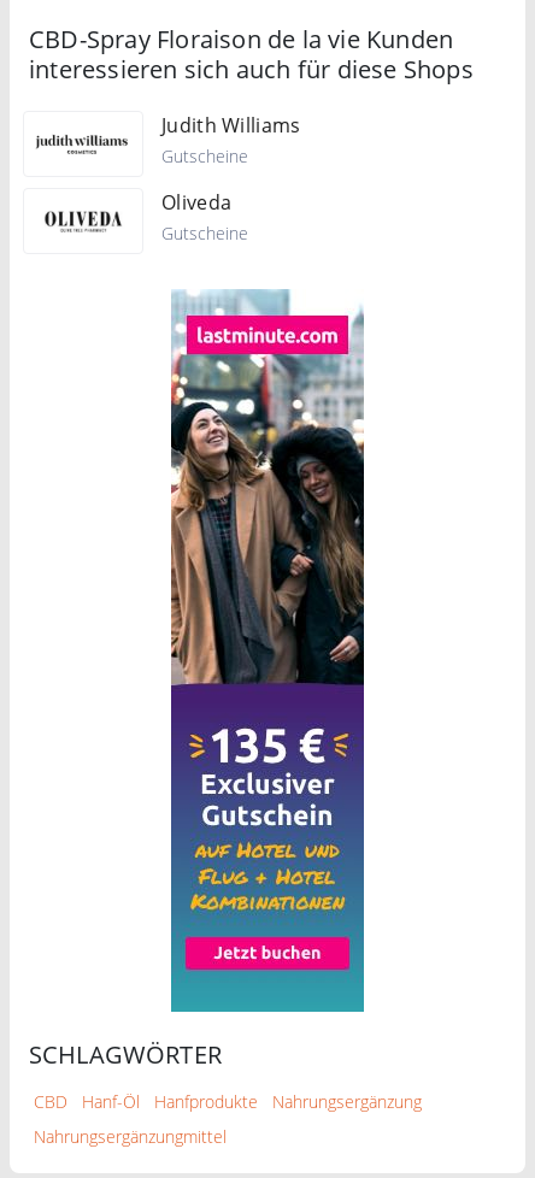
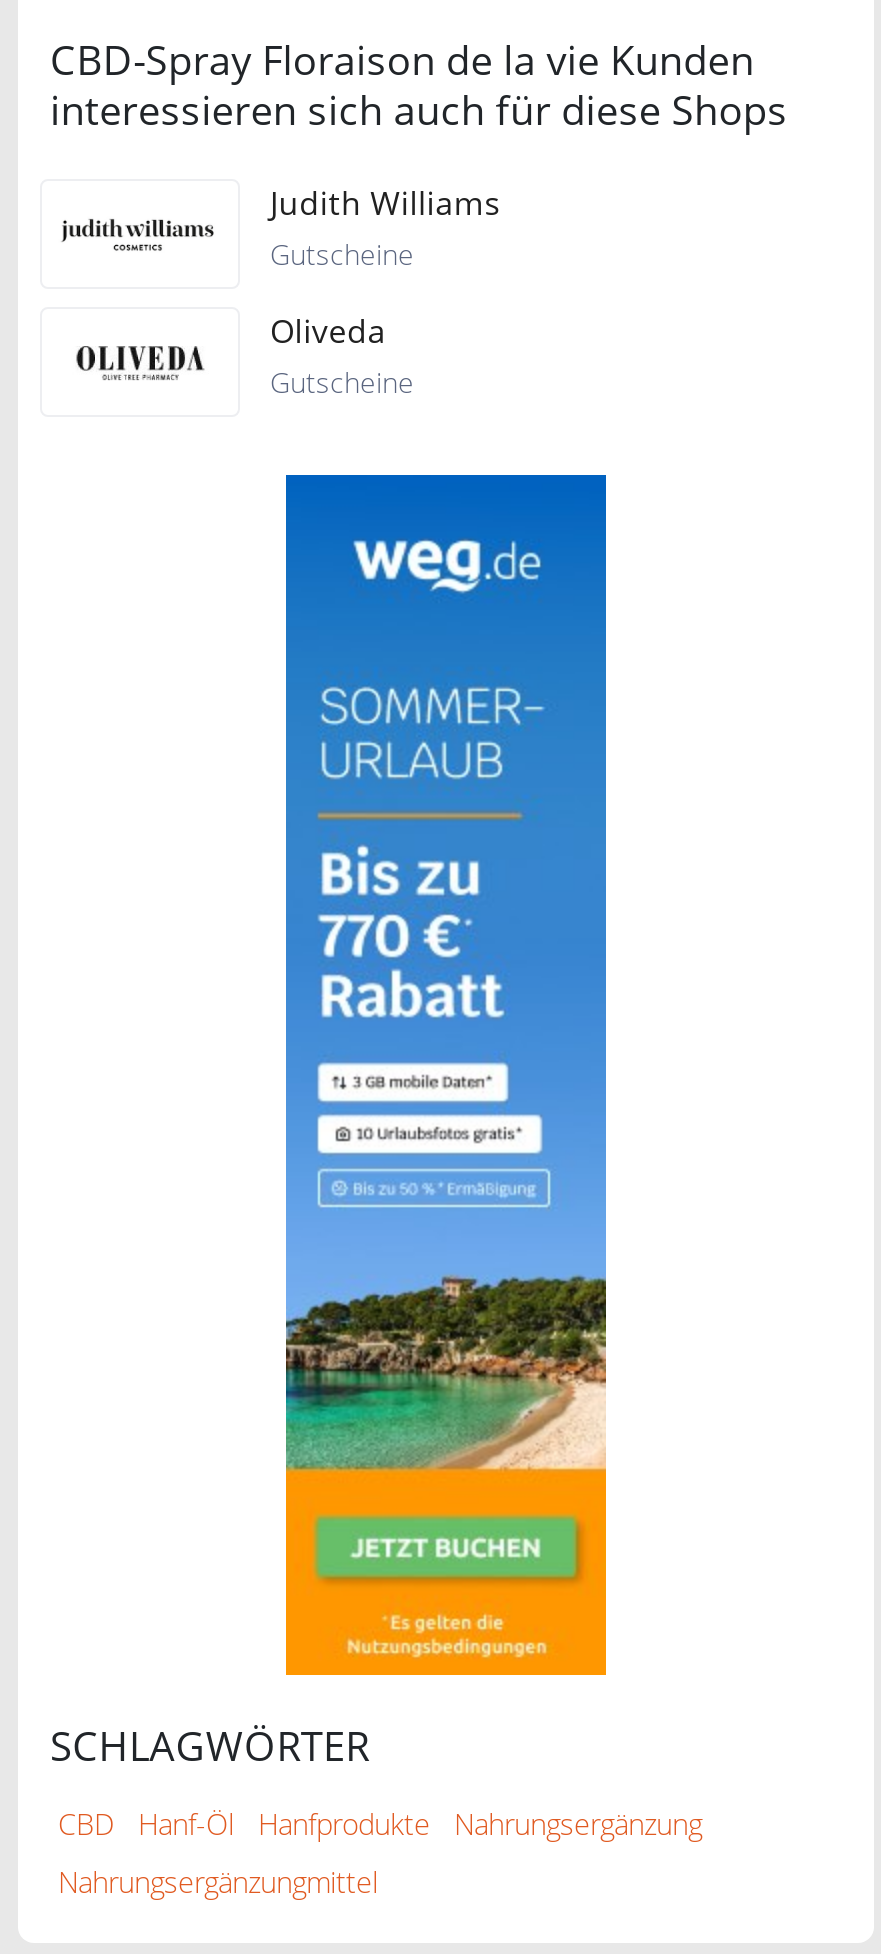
[170,289,365,1013] [image] -> [284,473,608,1677] [image]

